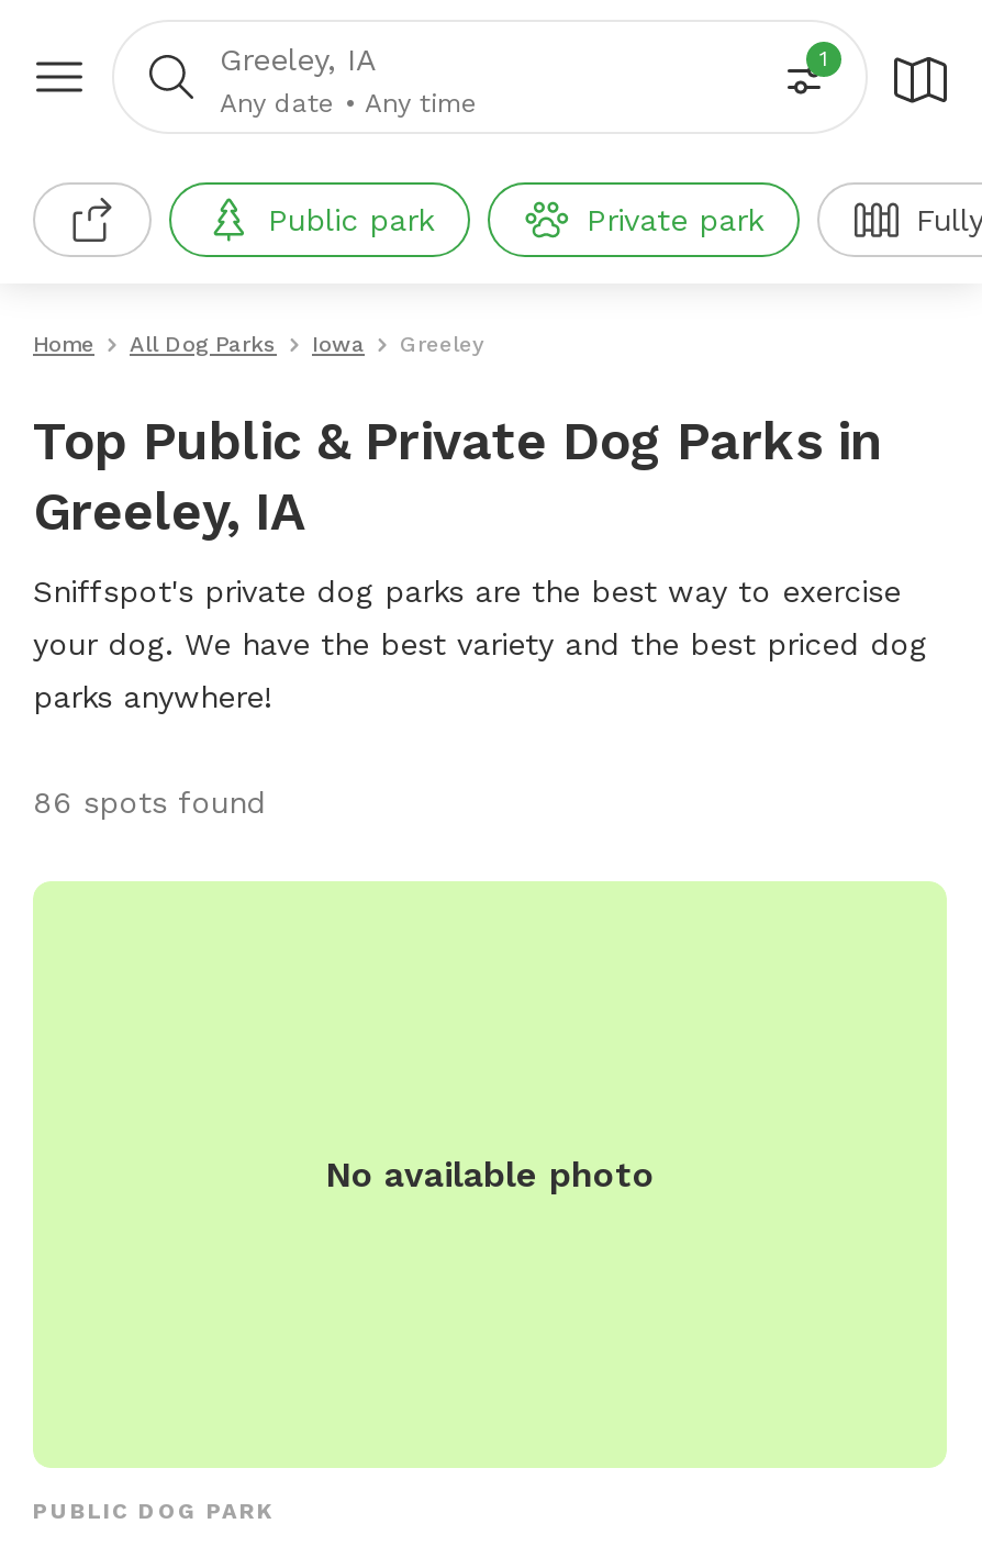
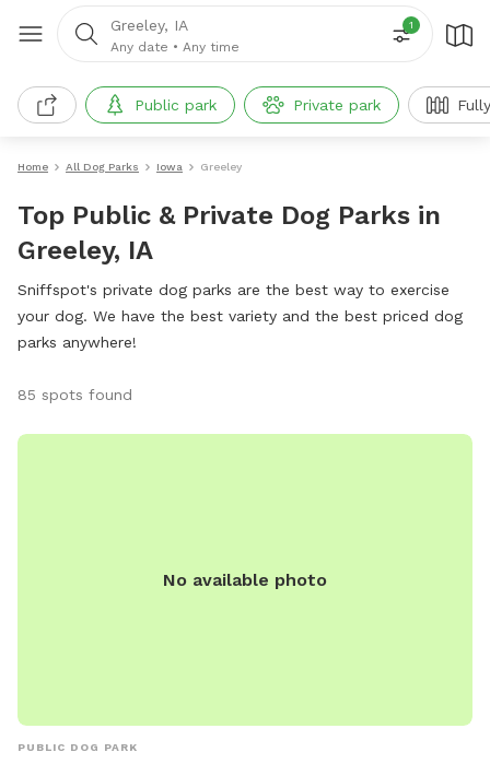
[33,785,266,820] 86 spots found -> [17,386,132,403] 85 spots found

